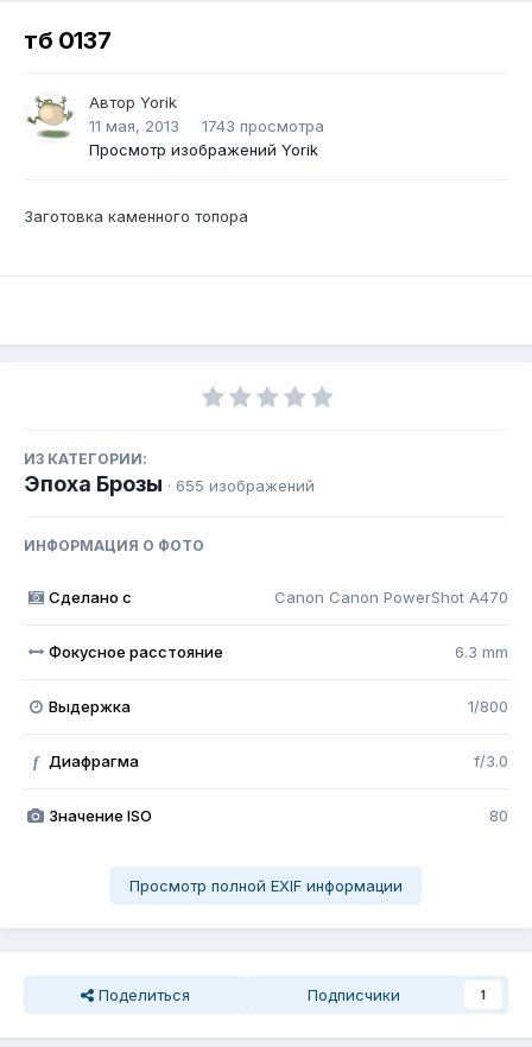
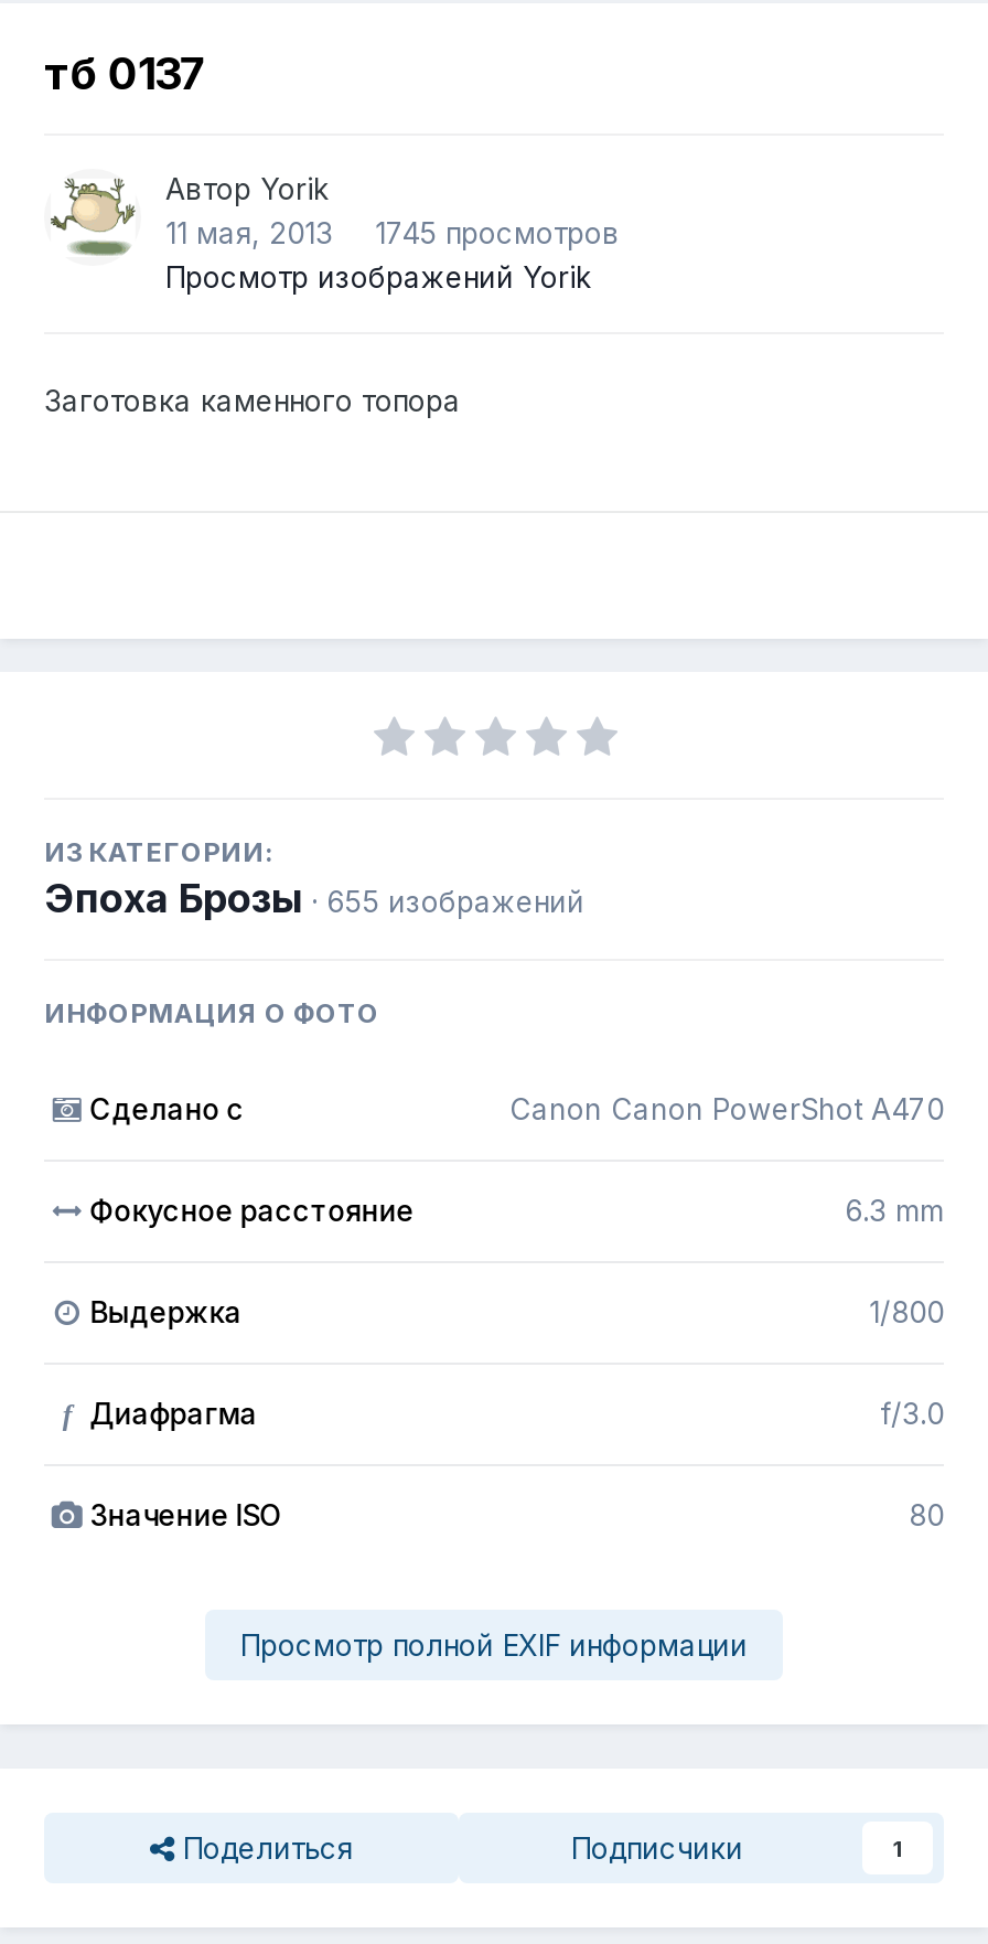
[89,117,324,136] 11 мая, 2013 1743 просмотра -> [165,216,620,251] 11 мая, 2013 1745 просмотров

